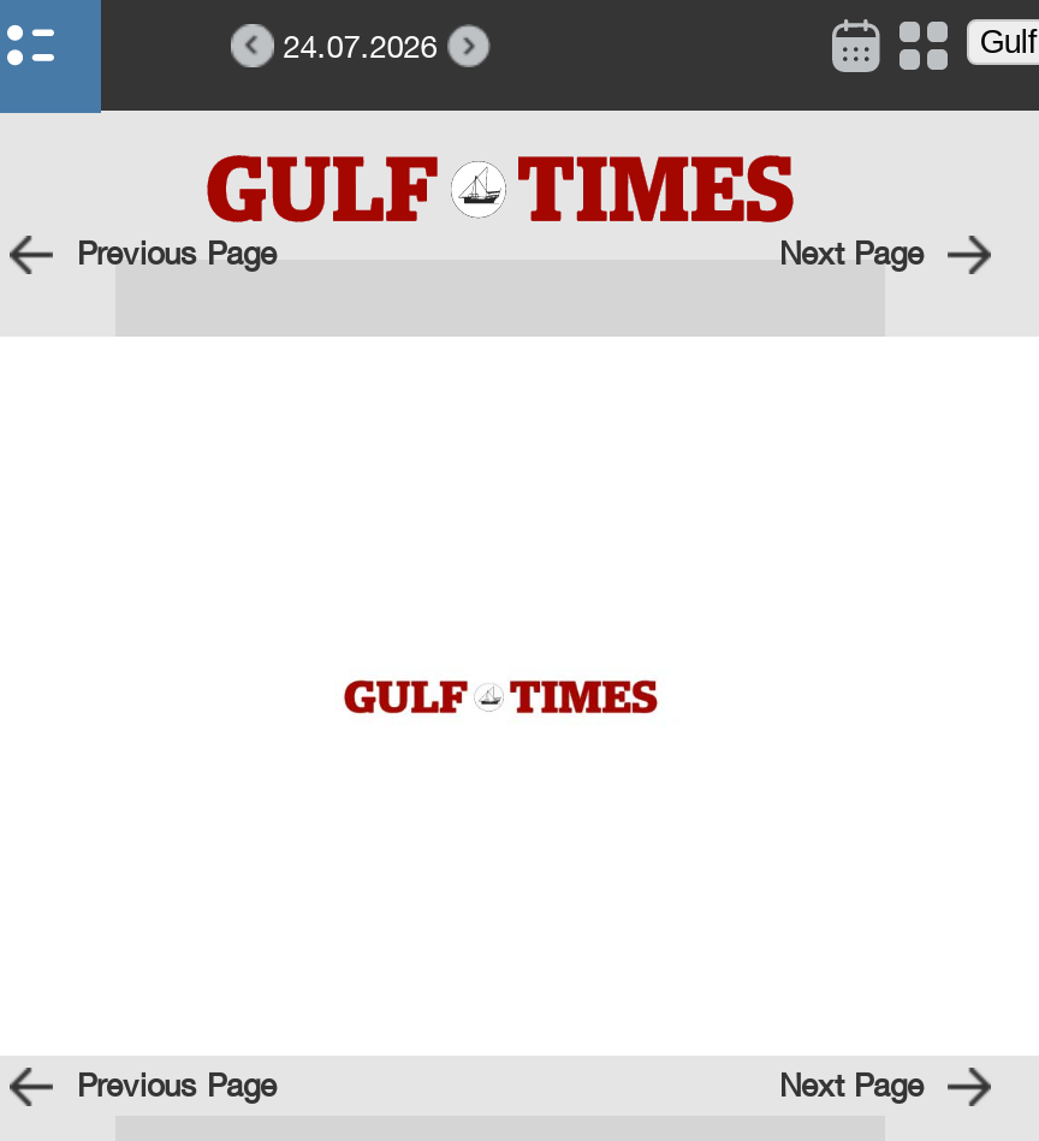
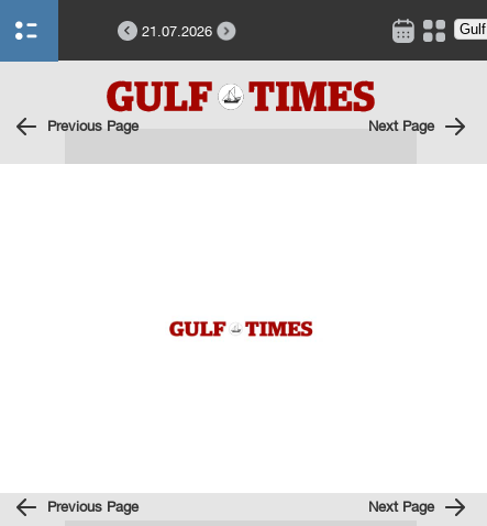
[274,28,447,64] 24.07.2026 -> [137,23,216,39] 21.07.2026

